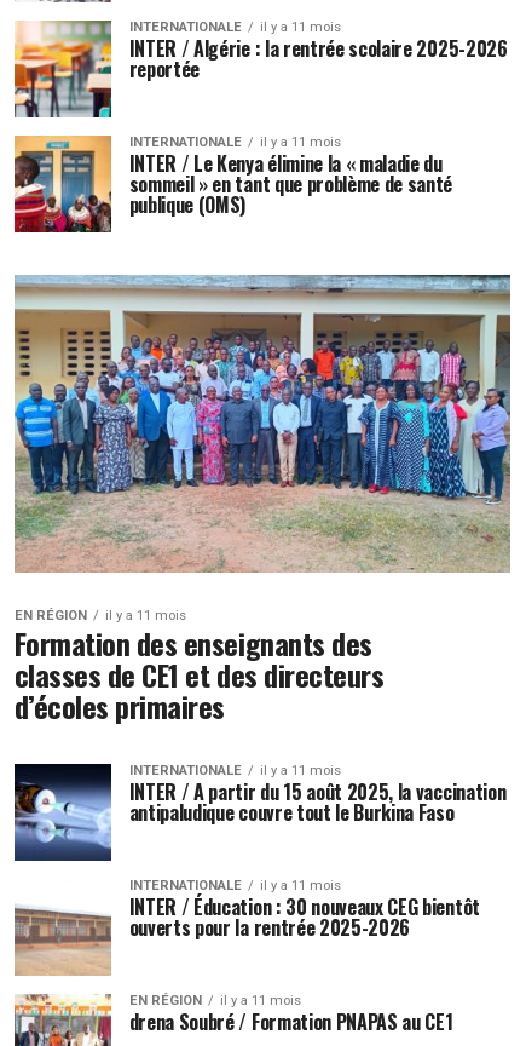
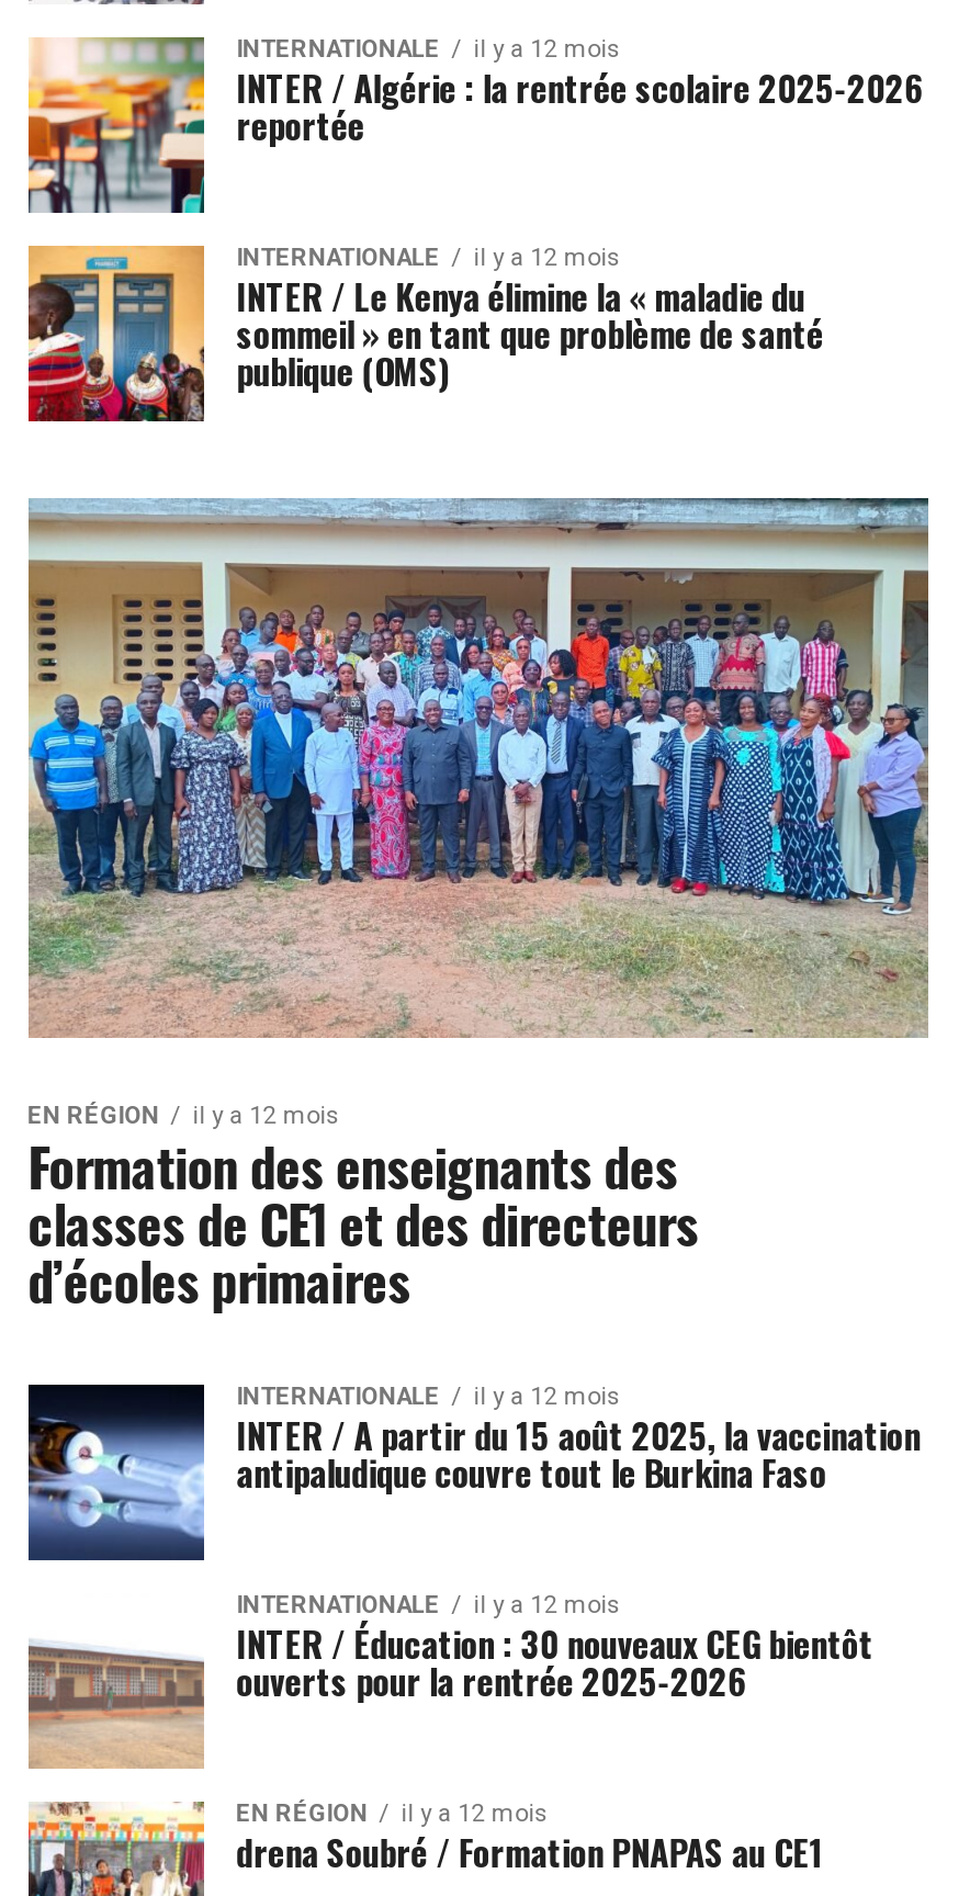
[129,19,341,35] INTERNATIONALE il y a 11 mois -> [236,35,620,63] INTERNATIONALE il y a 12 mois
[129,134,341,150] INTERNATIONALE il y a 11 mois -> [236,243,620,272] INTERNATIONALE il y a 12 mois
[14,608,186,624] EN RÉGION il y a 11 mois -> [28,1102,339,1131] EN RÉGION il y a 12 mois
[129,763,341,779] INTERNATIONALE il y a 11 mois -> [236,1383,620,1412] INTERNATIONALE il y a 12 mois
[129,878,341,894] INTERNATIONALE il y a 11 mois -> [236,1592,620,1620] INTERNATIONALE il y a 12 mois
[129,993,301,1009] EN RÉGION il y a 11 mois -> [236,1800,548,1829] EN RÉGION il y a 12 mois

